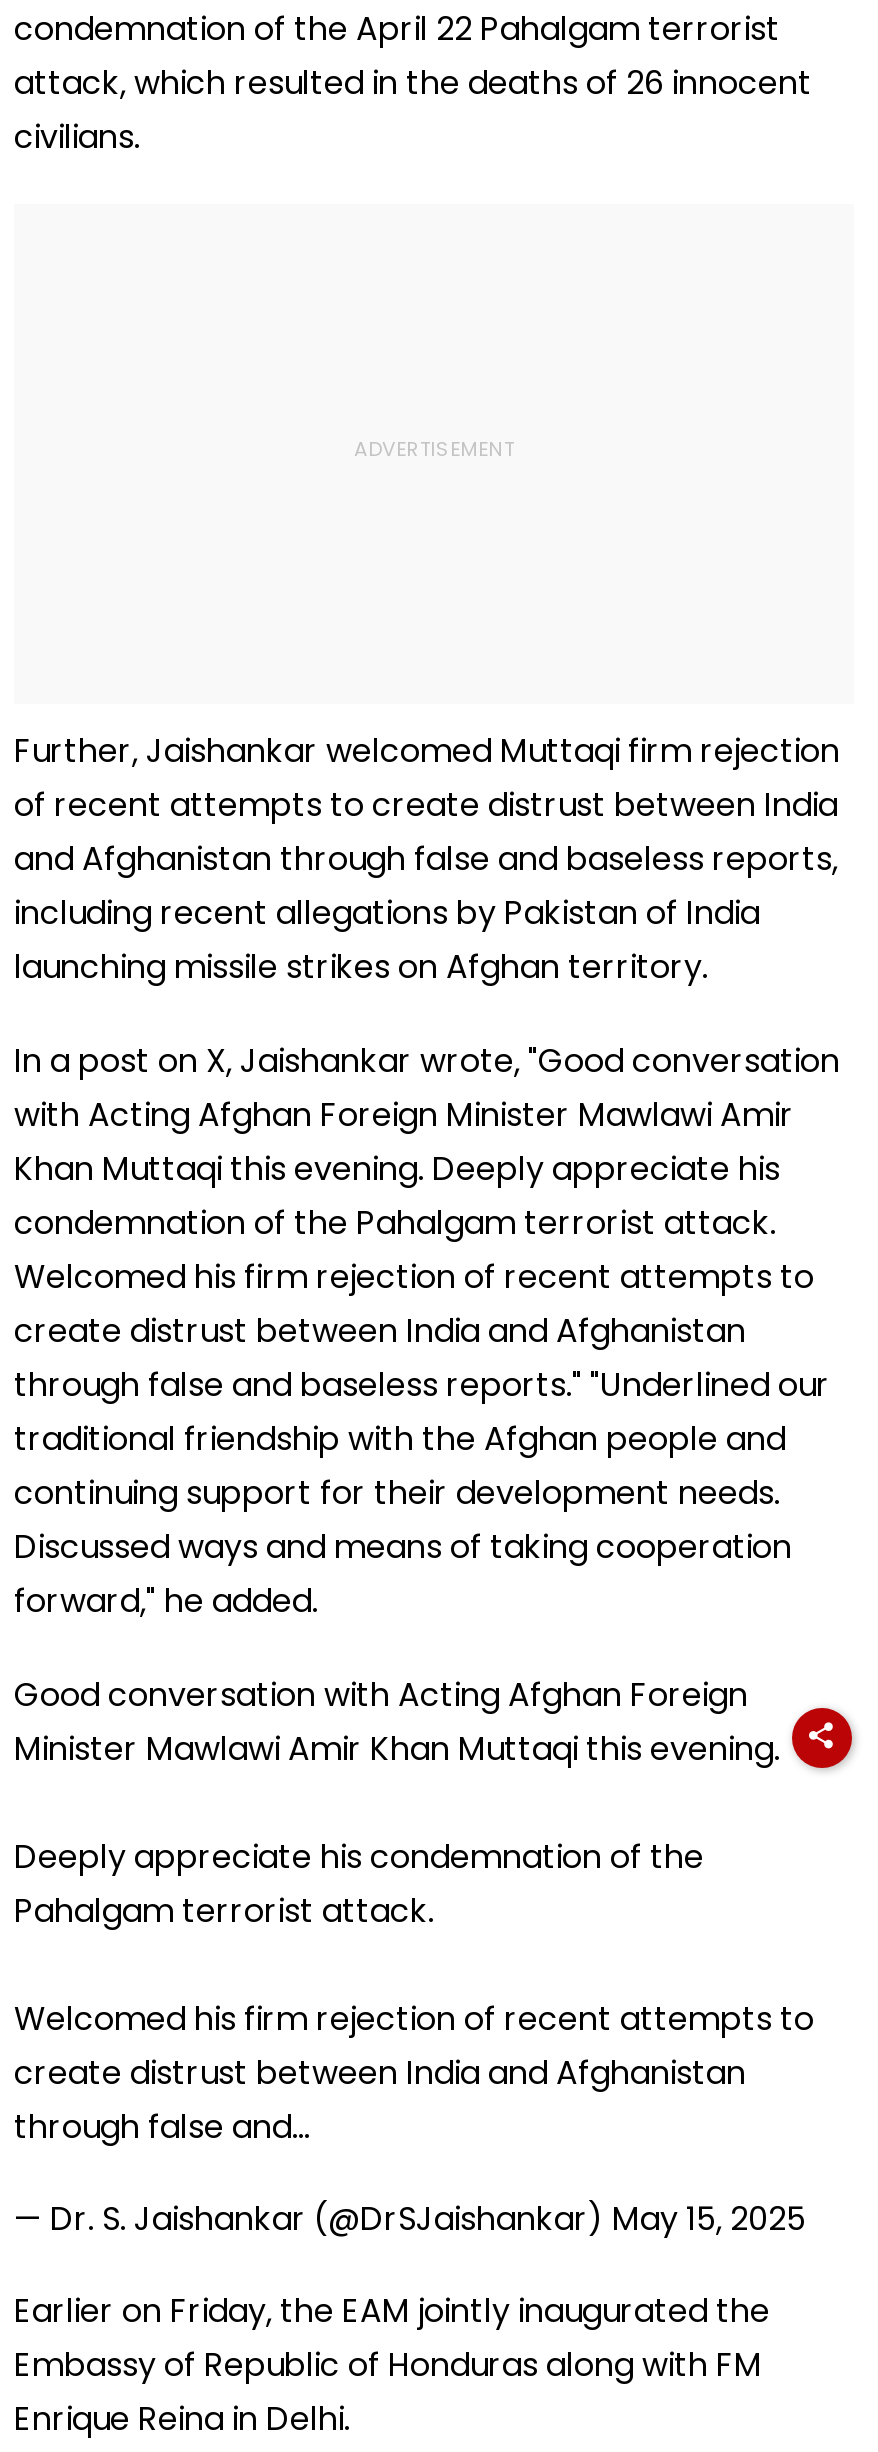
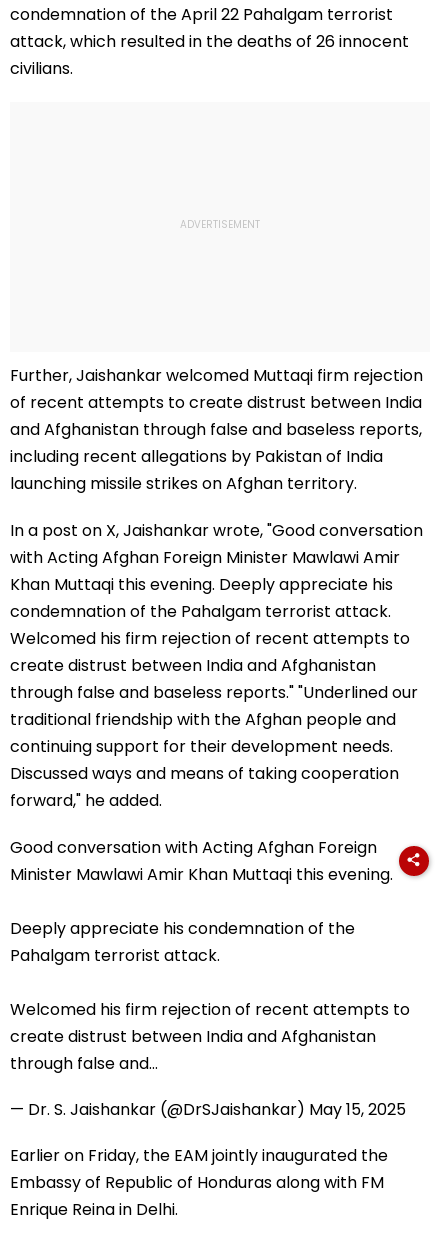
[790,1690,856,1774] [image] -> [398,844,431,885] [image]

